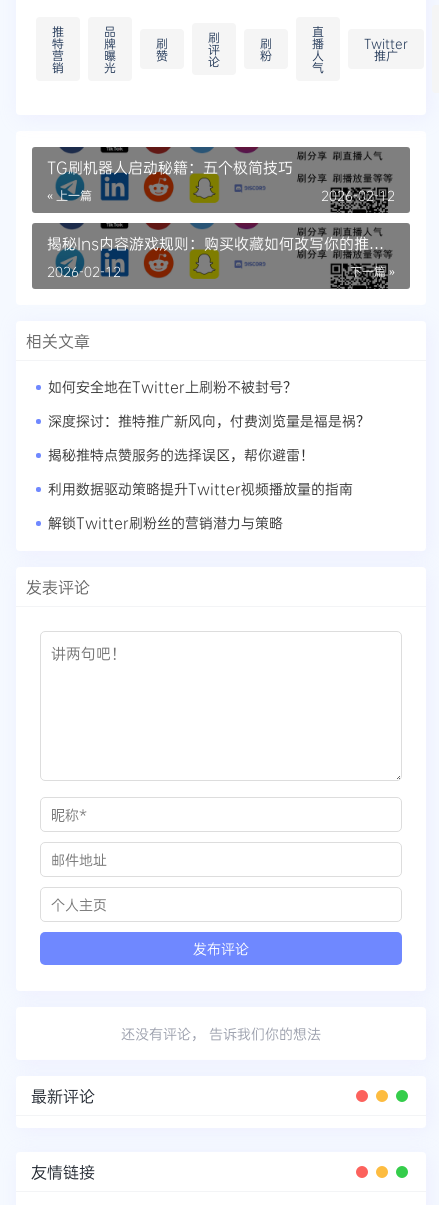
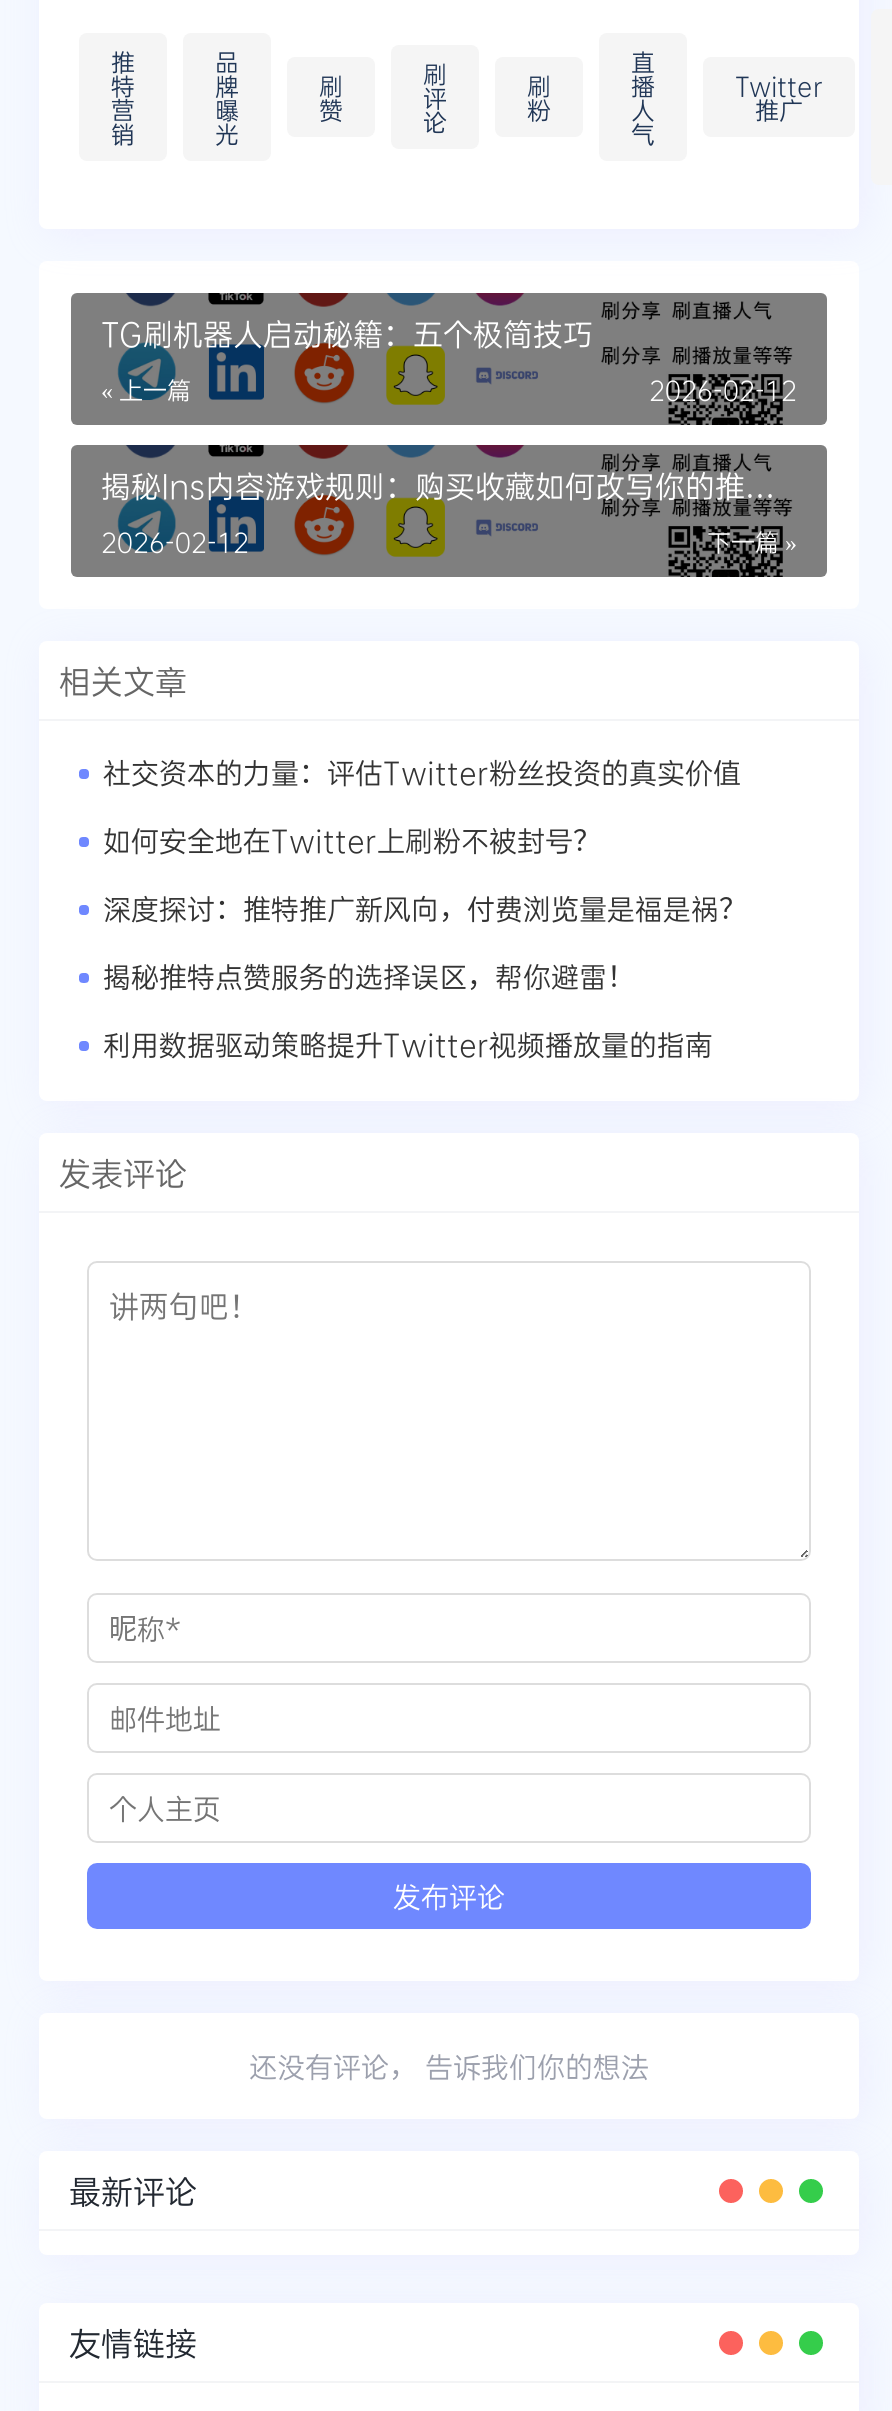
none -> [103,754,741,792] 社交资本的力量：评估Twitter粉丝投资的真实价值
moved [48,377,370,498] -> [103,822,747,1064]: 如何安全地在Twitter上刷粉不被封号？ | 深度探讨：推特推广新风向，付费浏览量是福是祸？ | 揭秘推特点赞服务的选择误区，帮你避雷！ | 利用数据驱动策略提升Twitter视频播放量的指南
[48,513,283,532] 解锁Twitter刷粉丝的营销潜力与策略 -> none

